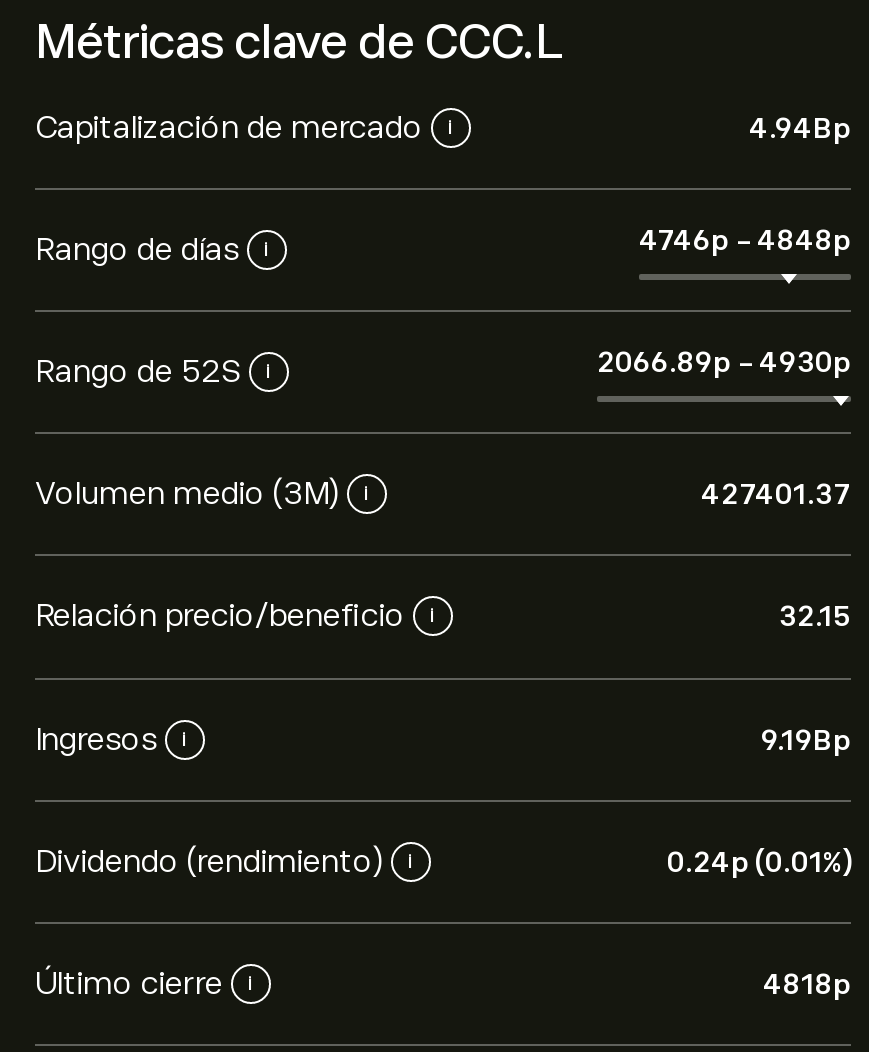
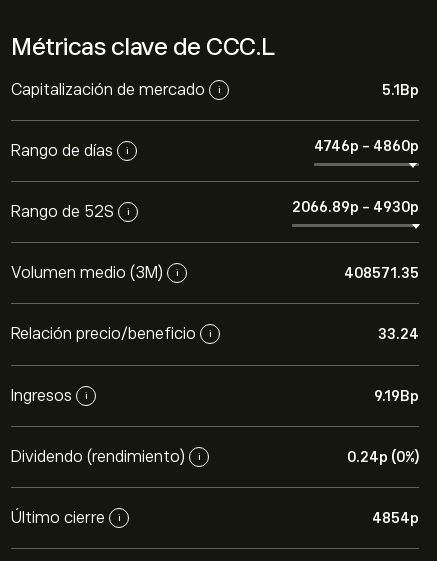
[749,112,851,144] 4.94Bp -> [382,82,419,98] 5.1Bp
[639,223,851,255] 4746p - 4848p -> [314,137,419,153] 4746p - 4860p
[701,478,851,510] 427401.37 -> [344,265,419,281] 408571.35
[779,600,851,632] 32.15 -> [378,326,419,342] 33.24
[667,846,851,878] 0.24p (0.01%) -> [347,449,419,465] 0.24p (0%)
[763,968,851,1000] 4818p -> [372,510,419,526] 4854p

